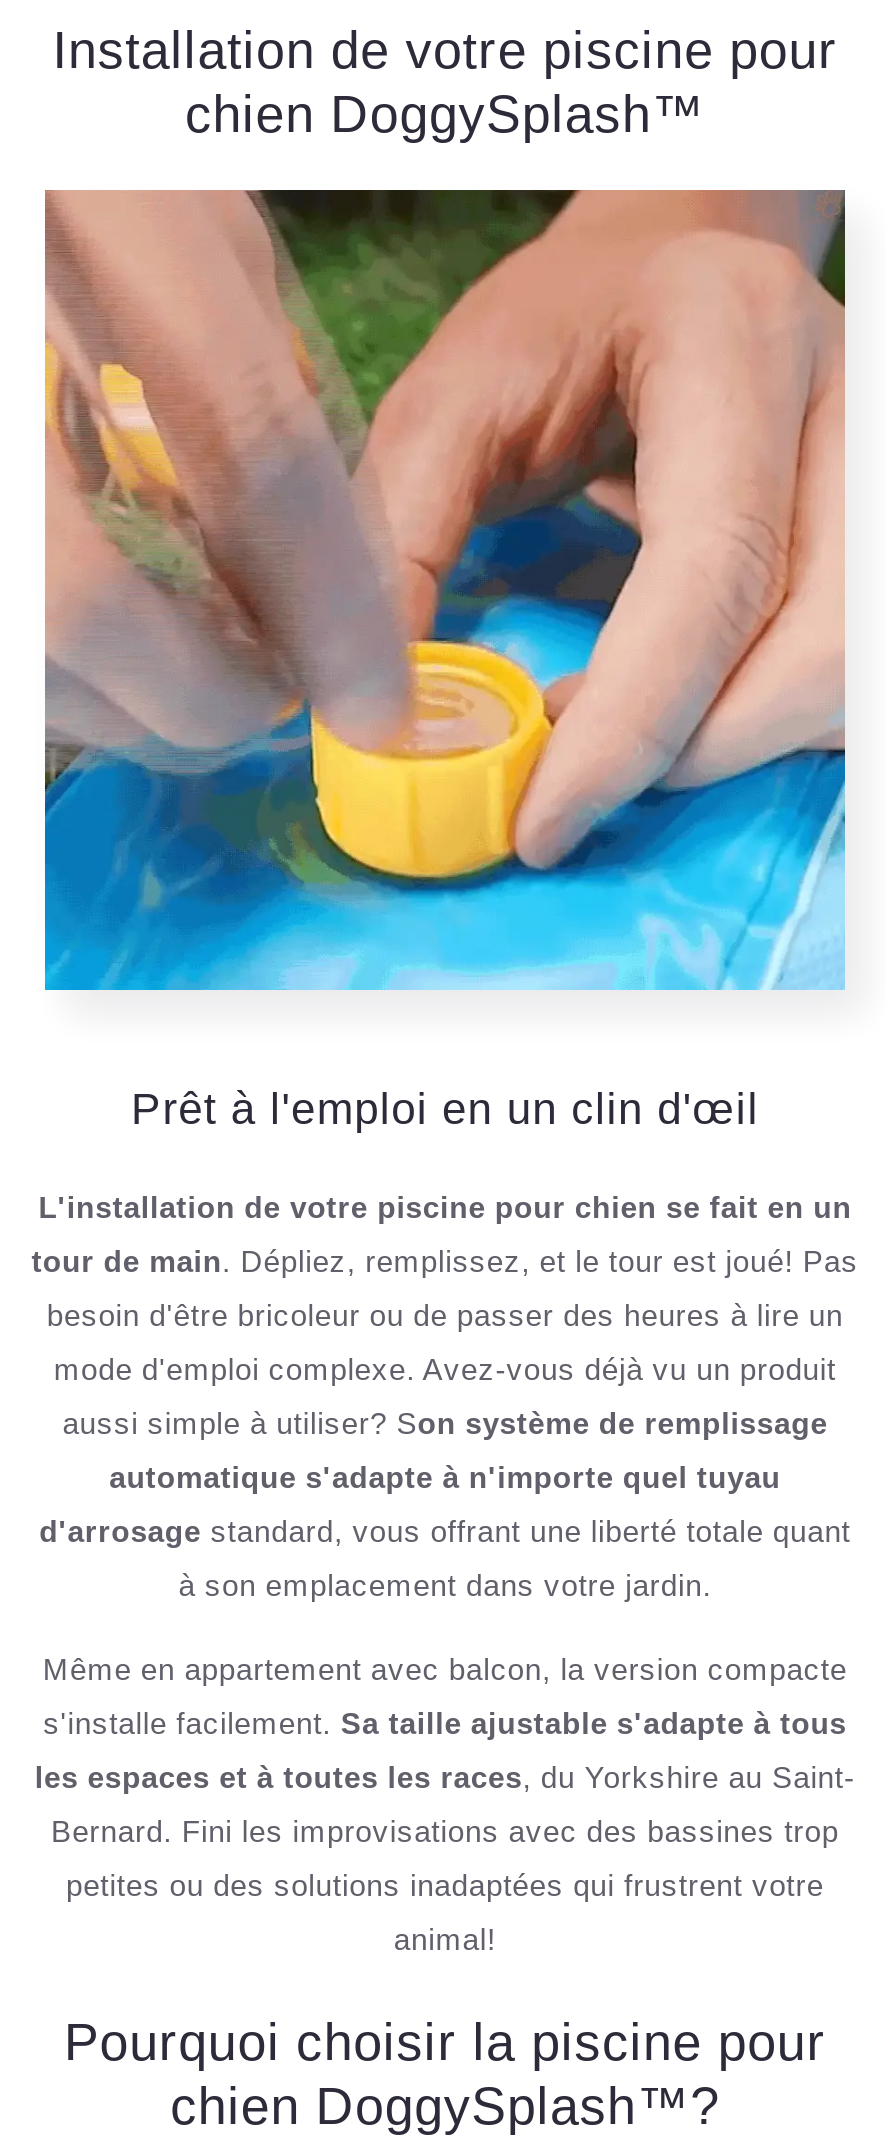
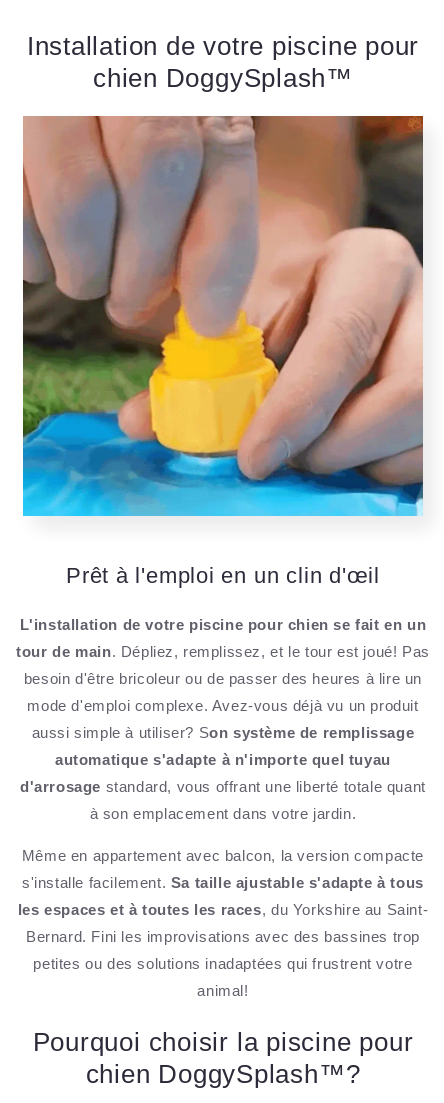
[43,188,847,990] [image] -> [22,115,424,516] [image]

